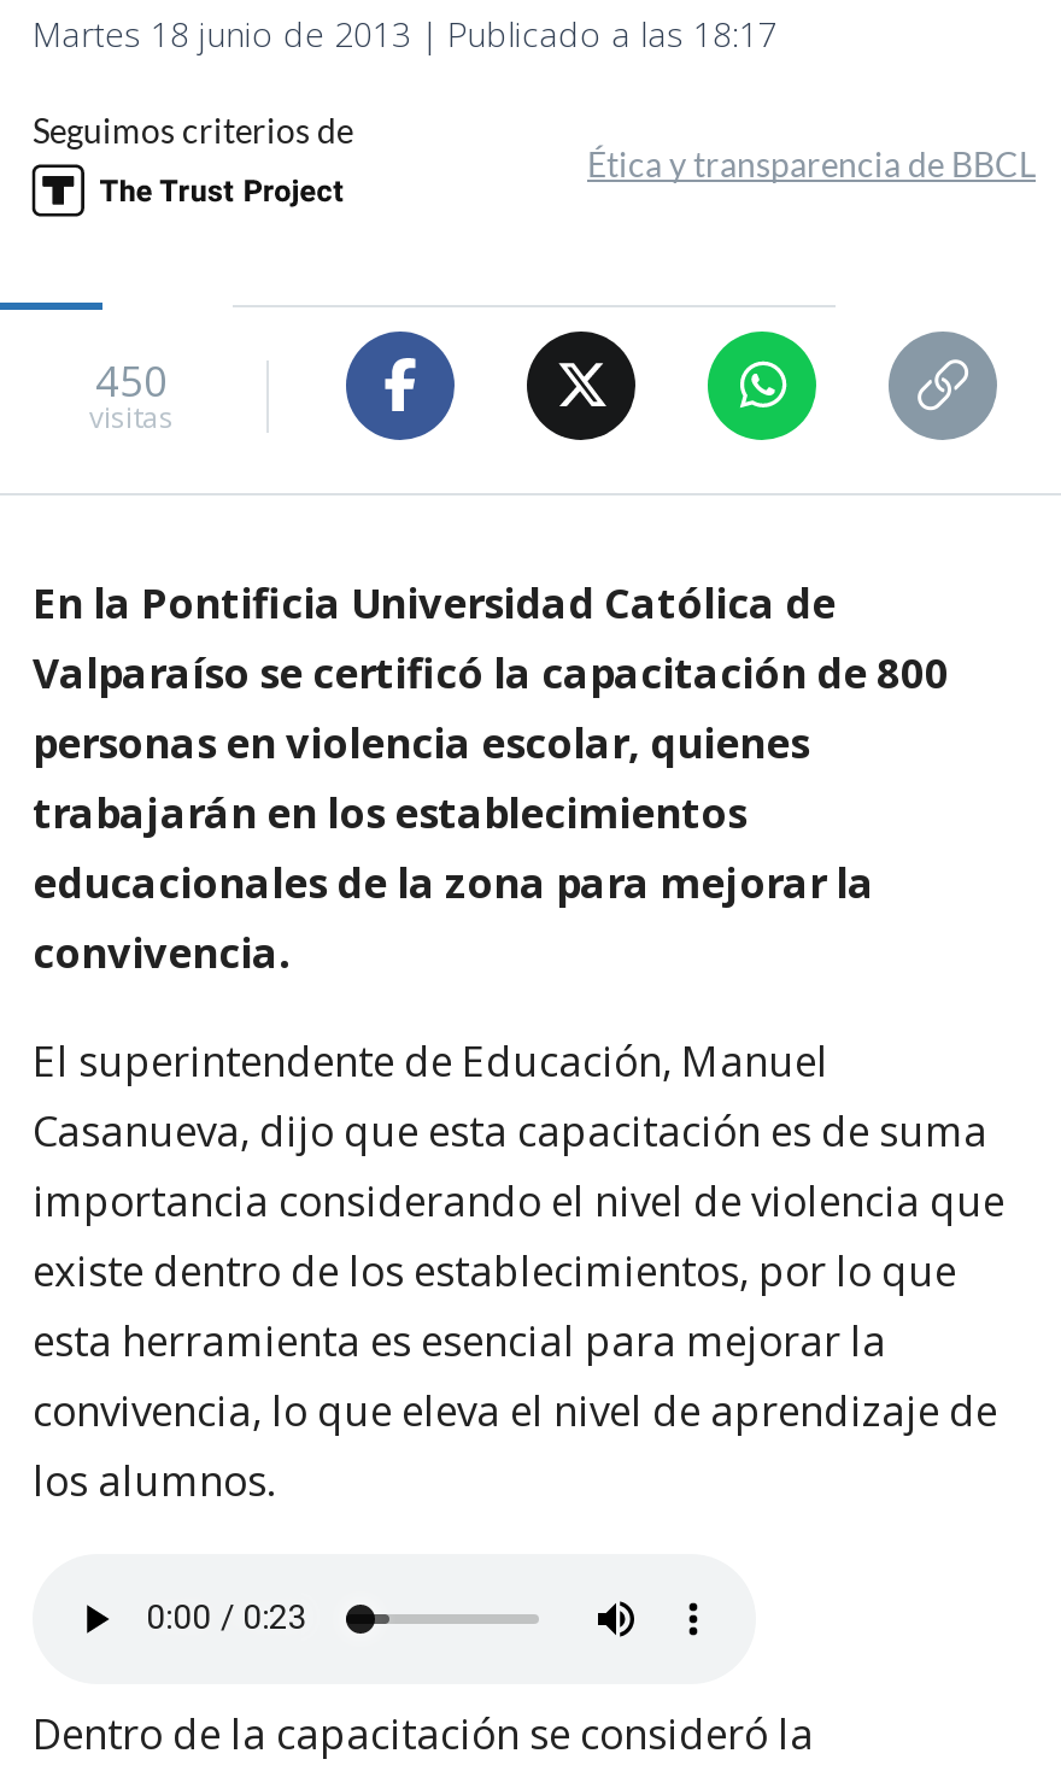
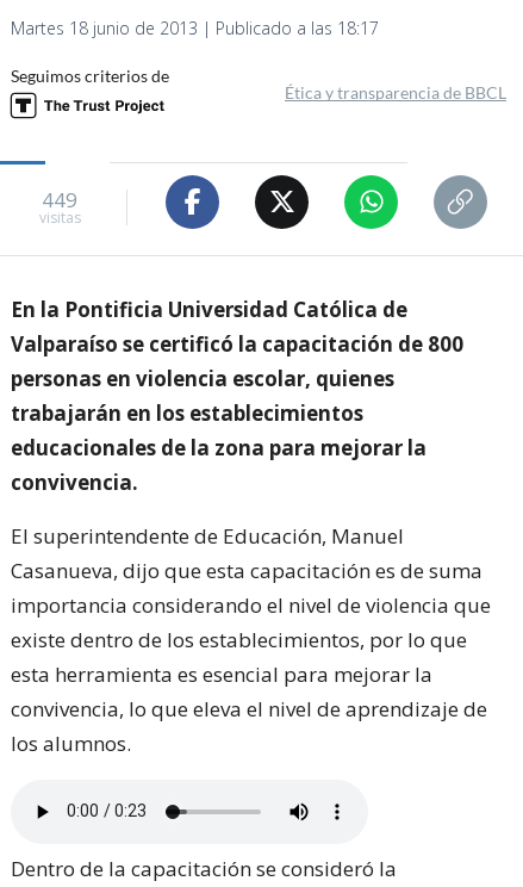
[95,354,168,409] 450 -> [42,186,77,214] 449

